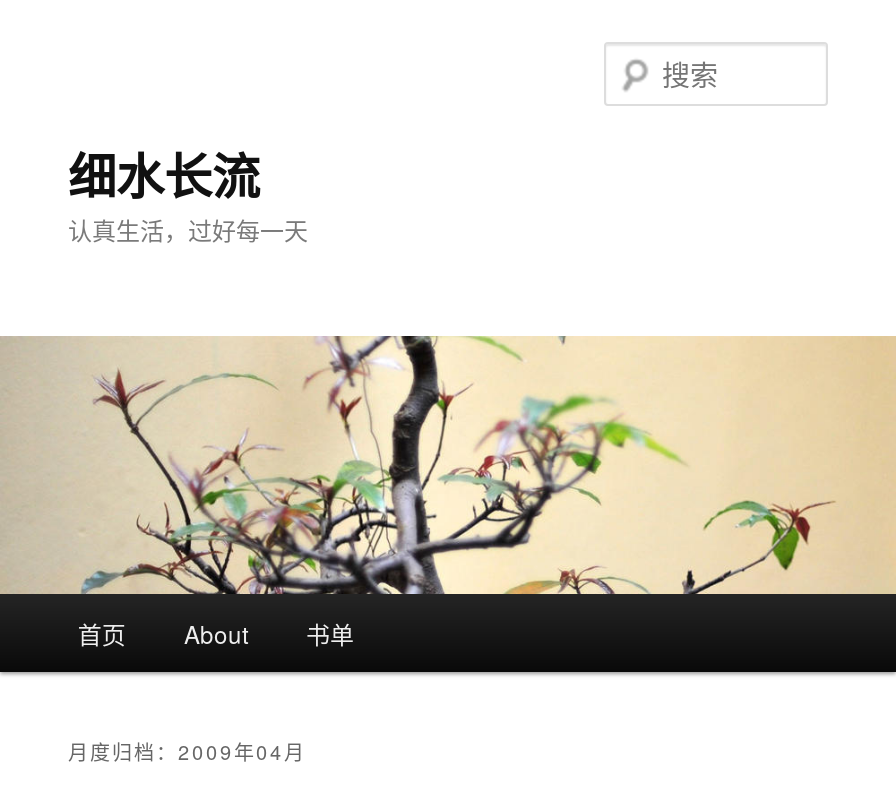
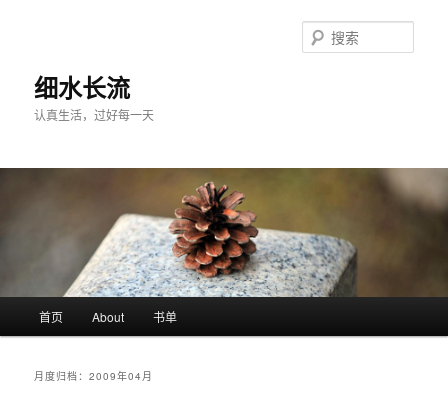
[6,336,890,596] [image] -> [3,167,445,298] [image]

